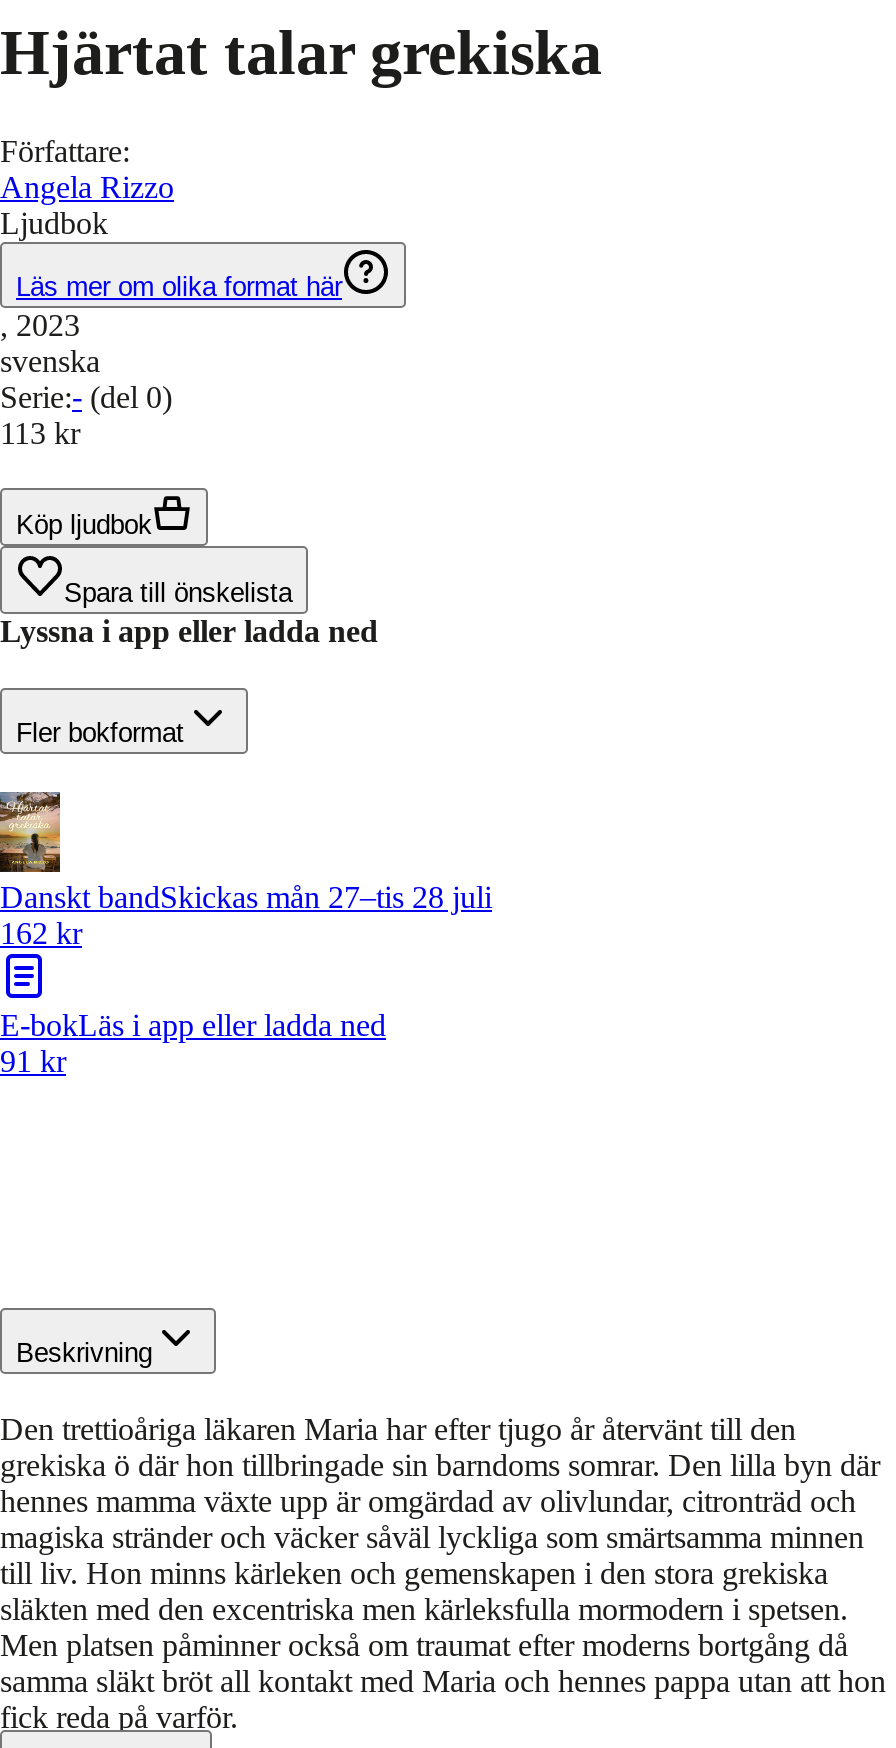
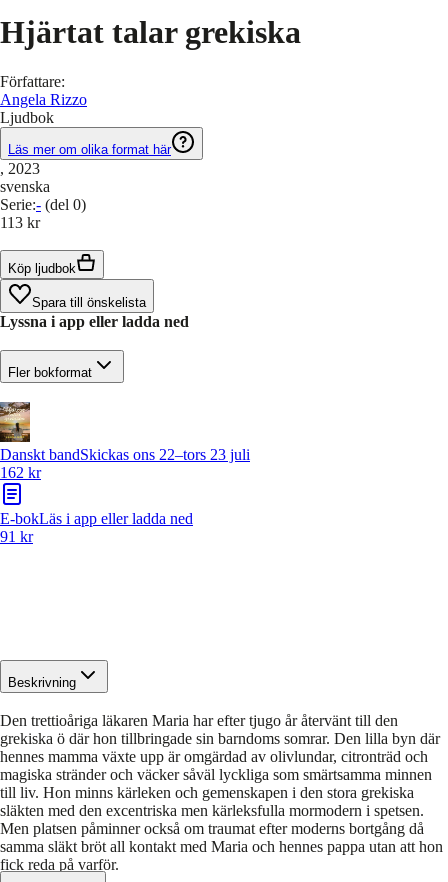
[0,879,492,913] Danskt bandSkickas mån 27–tis 28 juli -> [0,445,250,462] Danskt bandSkickas ons 22–tors 23 juli

